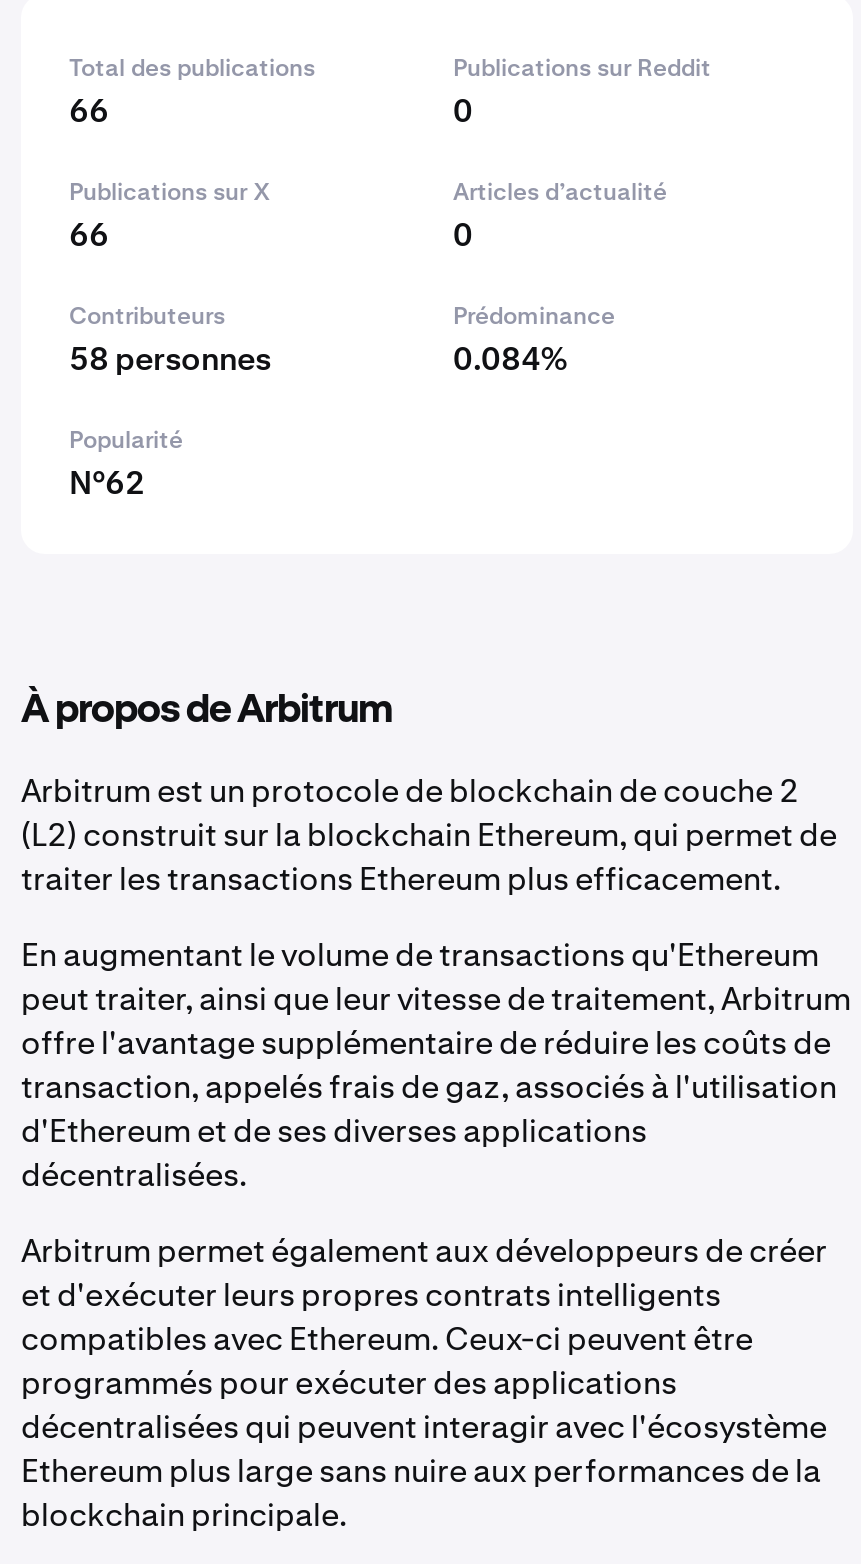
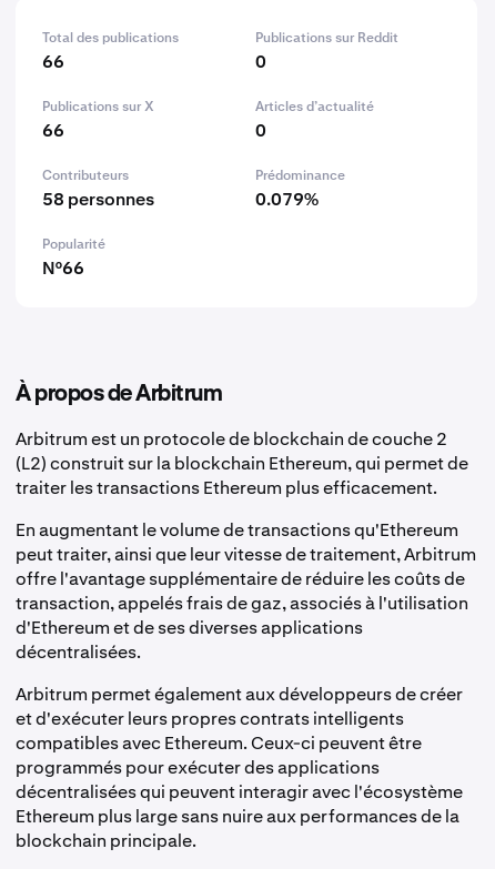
[453,338,567,380] 0.084% -> [255,188,319,211] 0.079%
[69,462,145,504] N°62 -> [42,256,84,280] N°66

